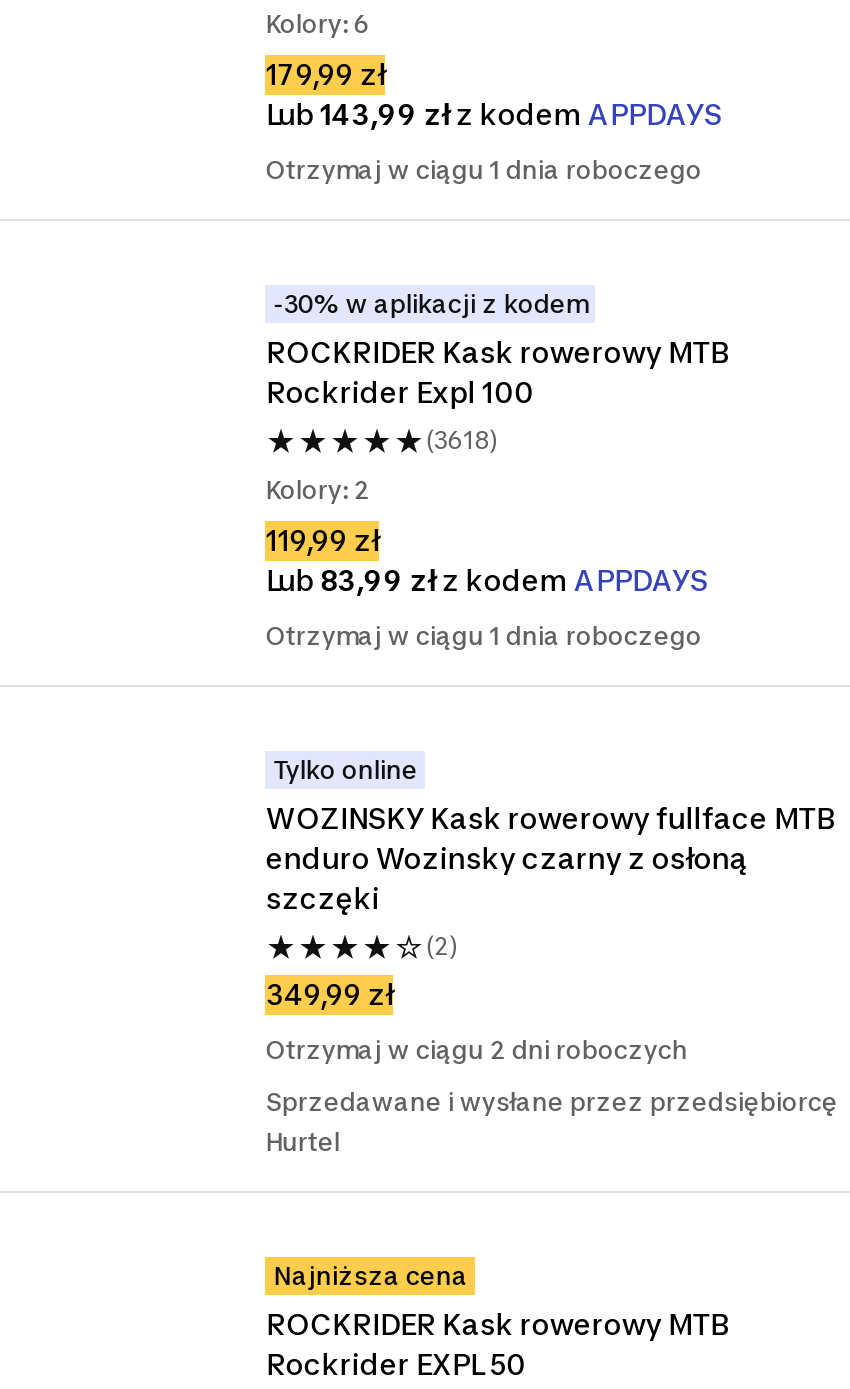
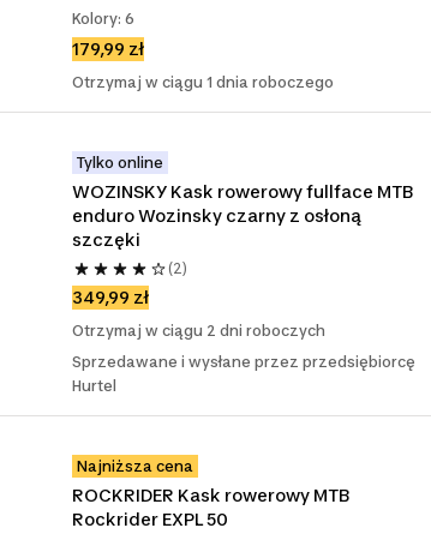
[266,97,722,185] Lub 143,99 zł z kodem APPDAYS | Otrzymaj w ciągu 1 dnia roboczego -> none
[266,289,728,597] -30% w aplikacji z kodem | ROCKRIDER Kask rowerowy MTB | Rockrider Expl 100 | (3618) | Kolory: 2 | 119,99 zł | Lub 83,99 zł z kodem APPDAYS -> none

